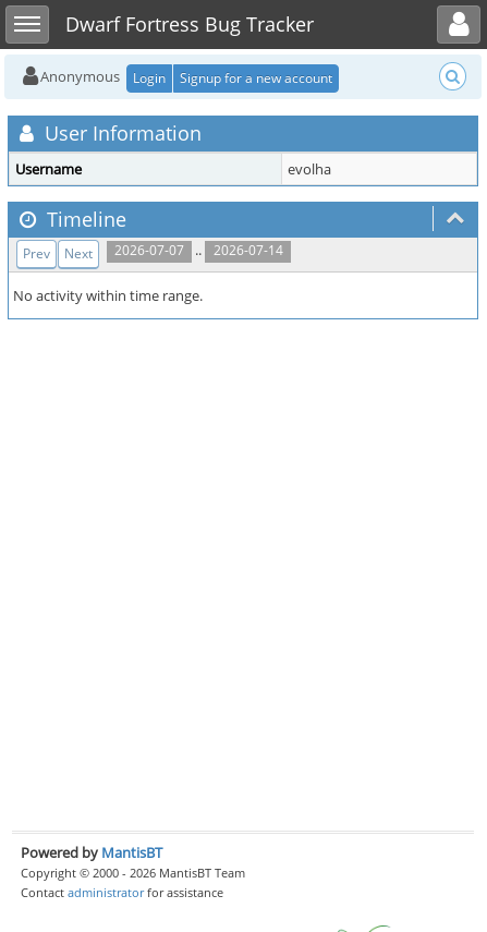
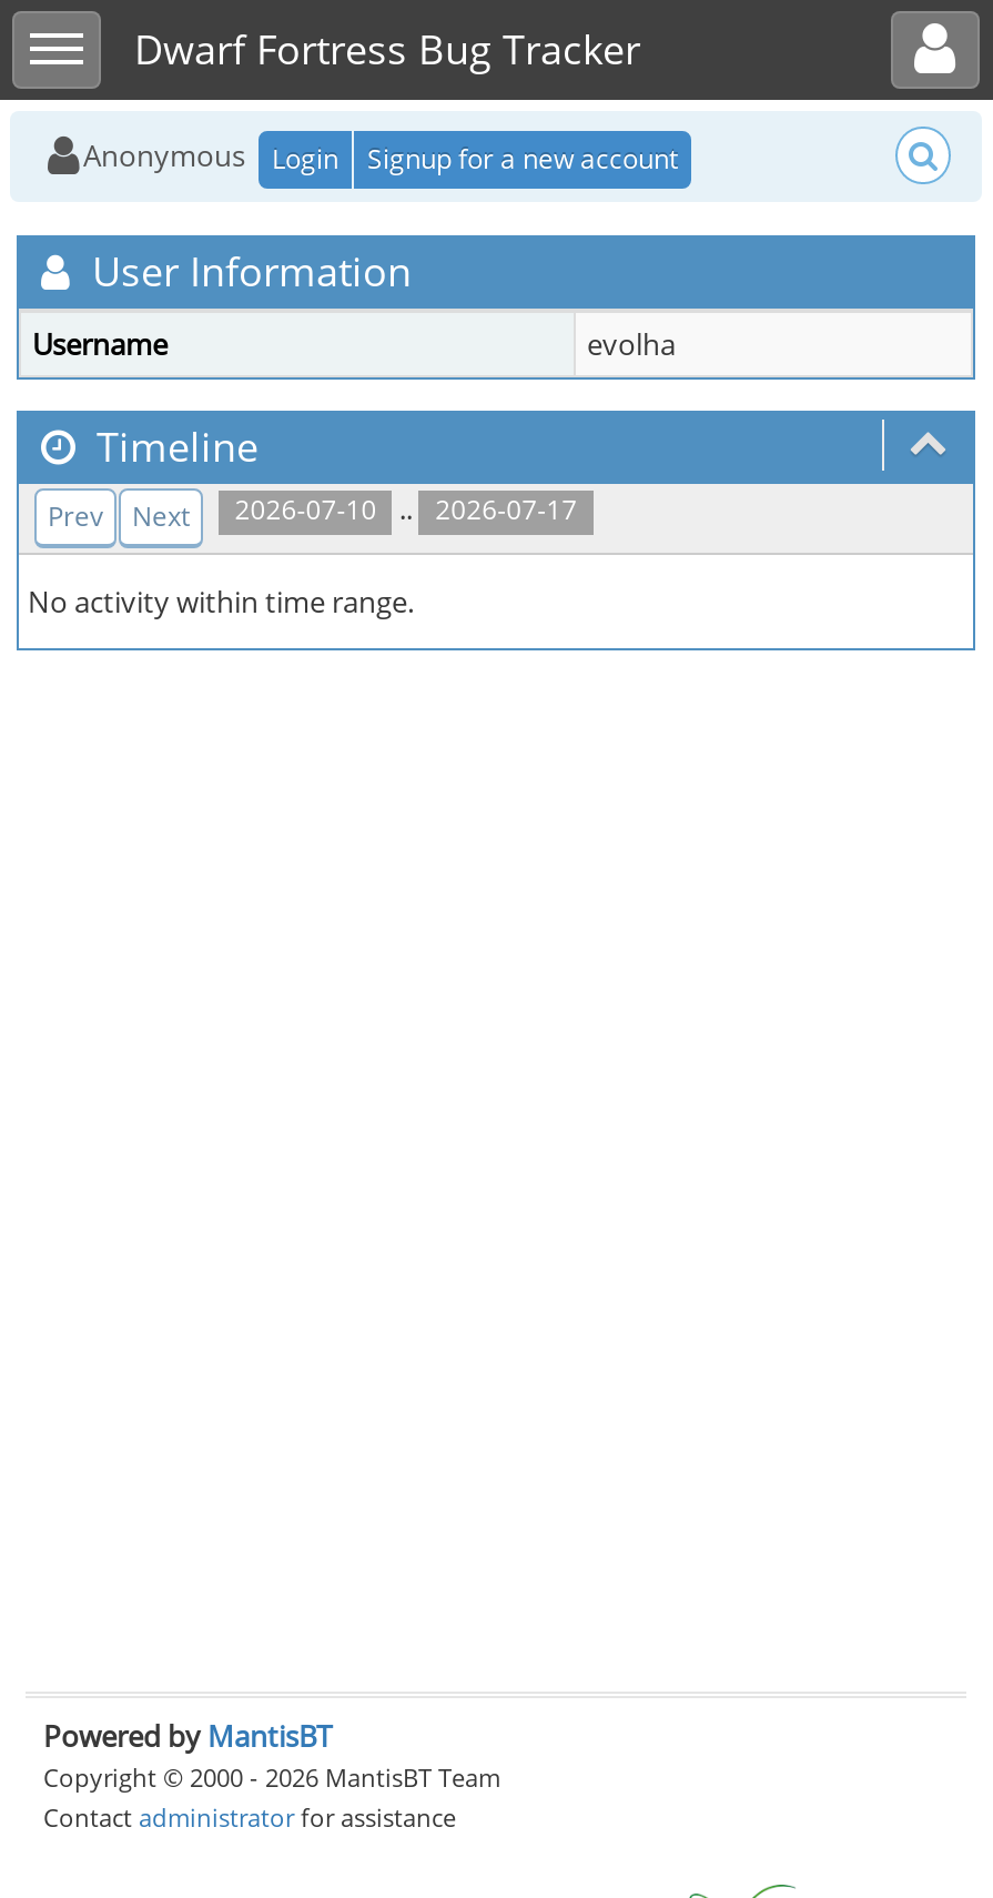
[23,240,283,263] Prev Next 2026-07-07 .. 2026-07-14 -> [48,488,577,535] Prev Next 2026-07-10 .. 2026-07-17

